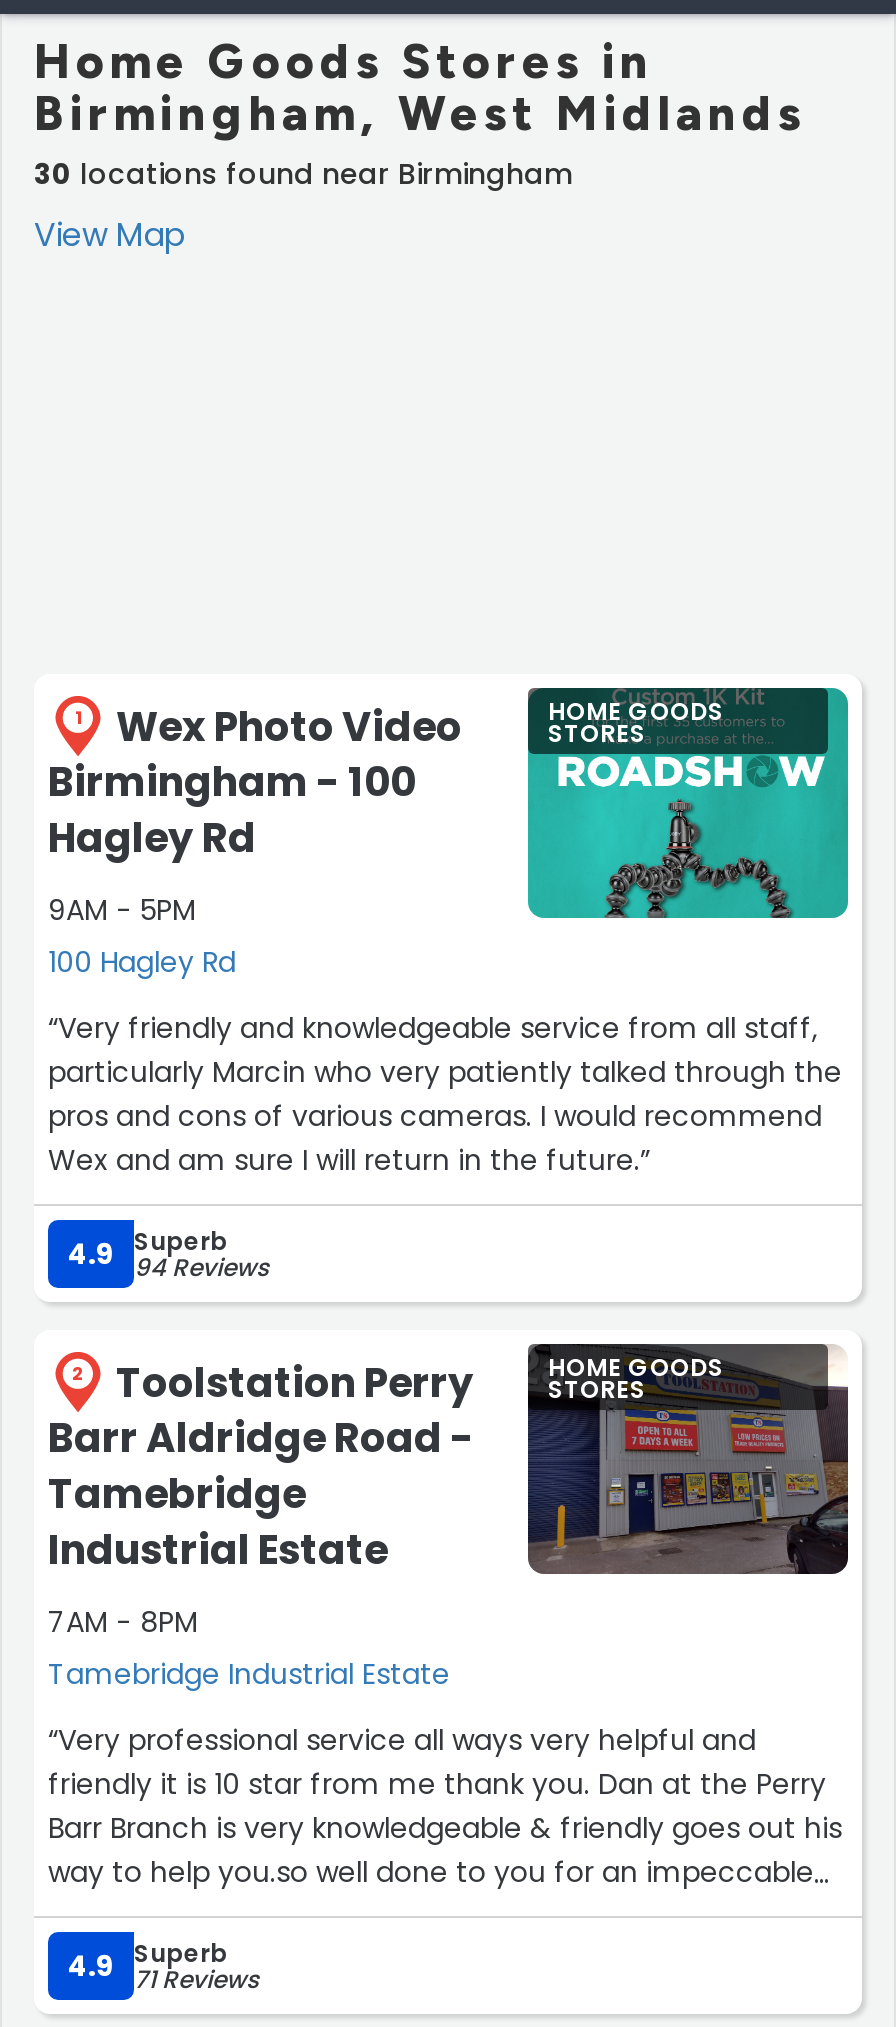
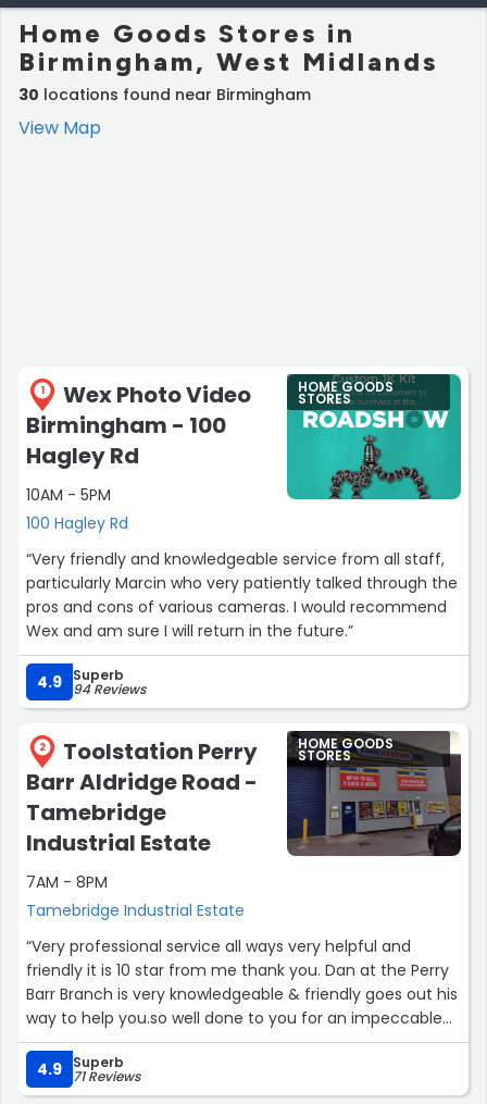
[48,891,196,931] 9AM - 5PM -> [26,484,111,506] 10AM - 5PM

